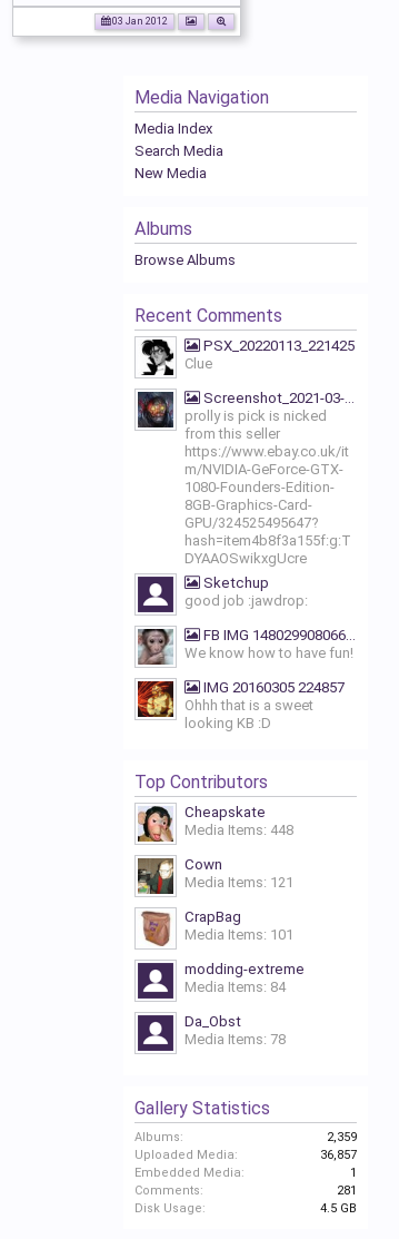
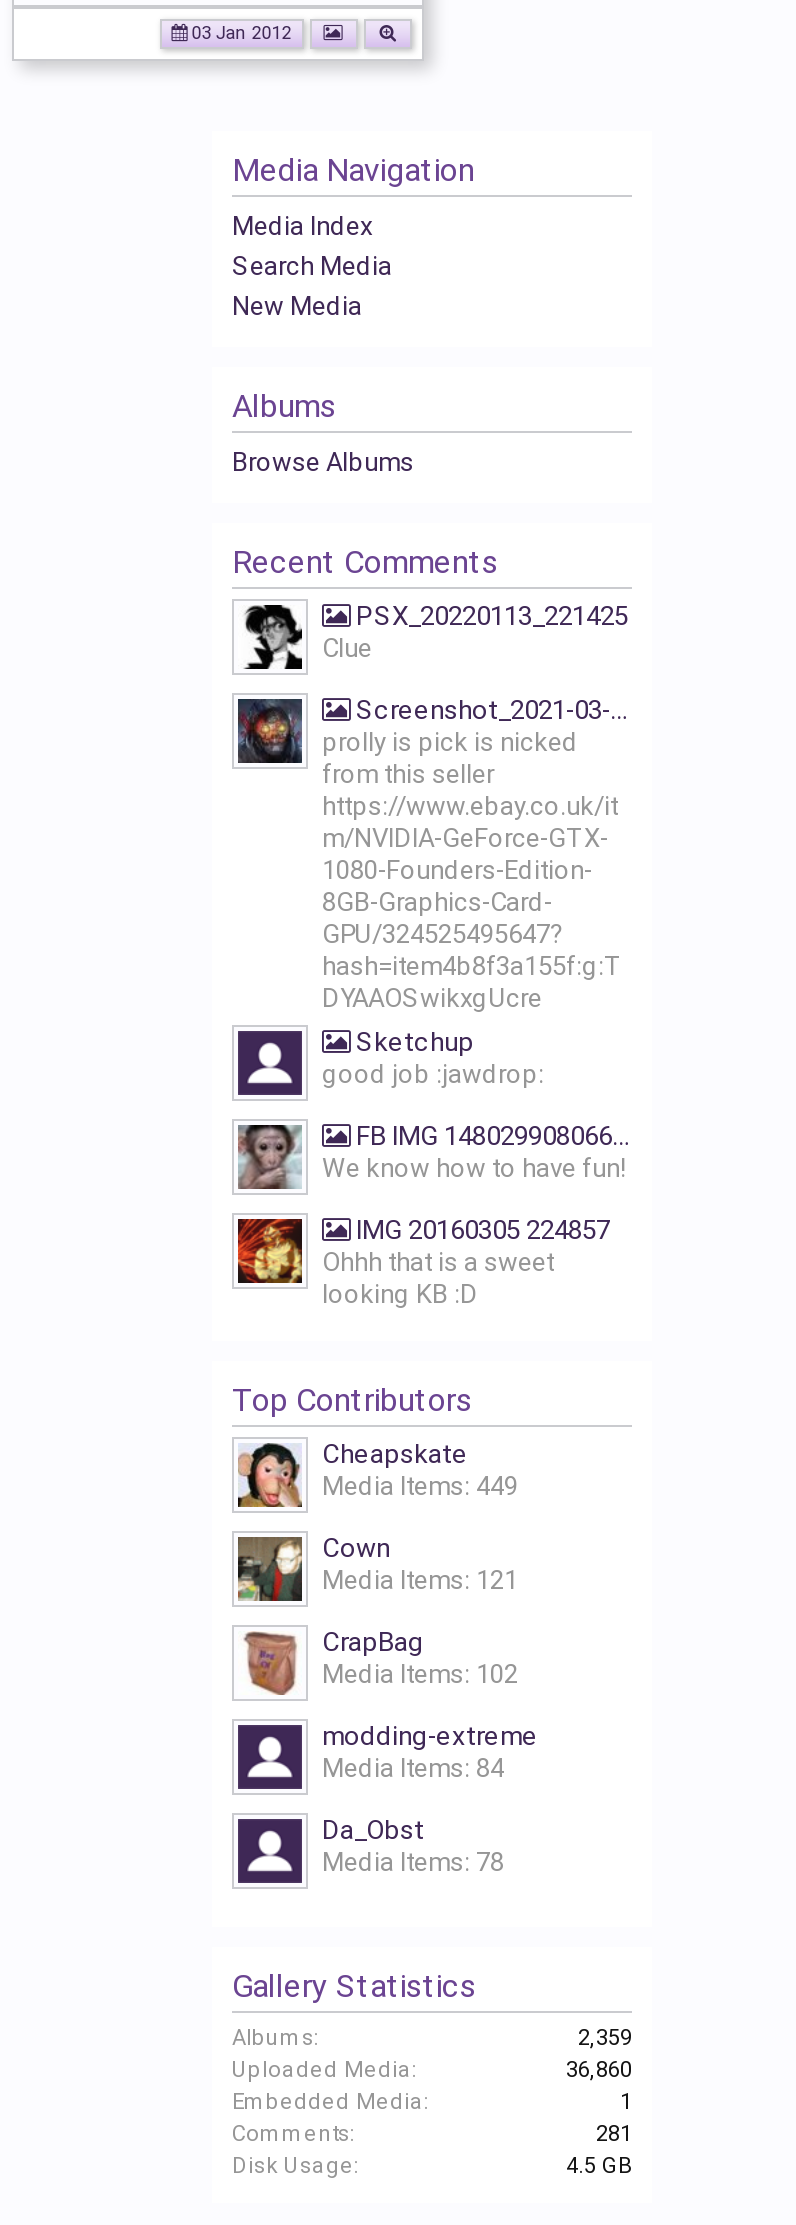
[184,821,293,838] Media Items: 448 -> [322,1470,518,1500] Media Items: 449
[184,926,293,943] Media Items: 101 -> [322,1658,518,1688] Media Items: 102
[320,1147,357,1162] 36,857 -> [566,2056,632,2082] 36,860

